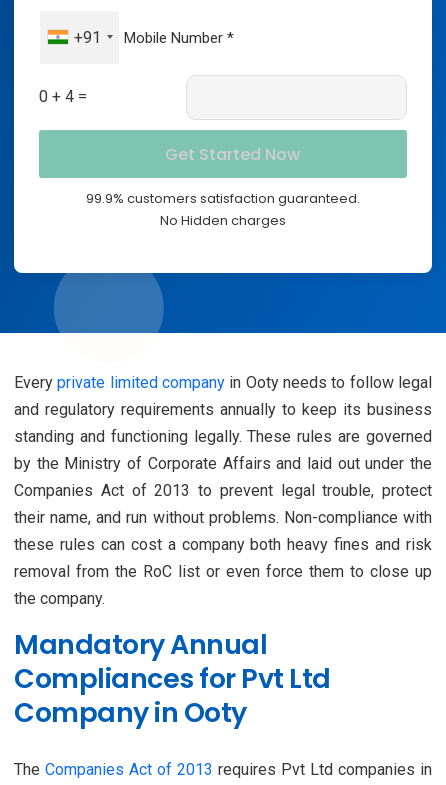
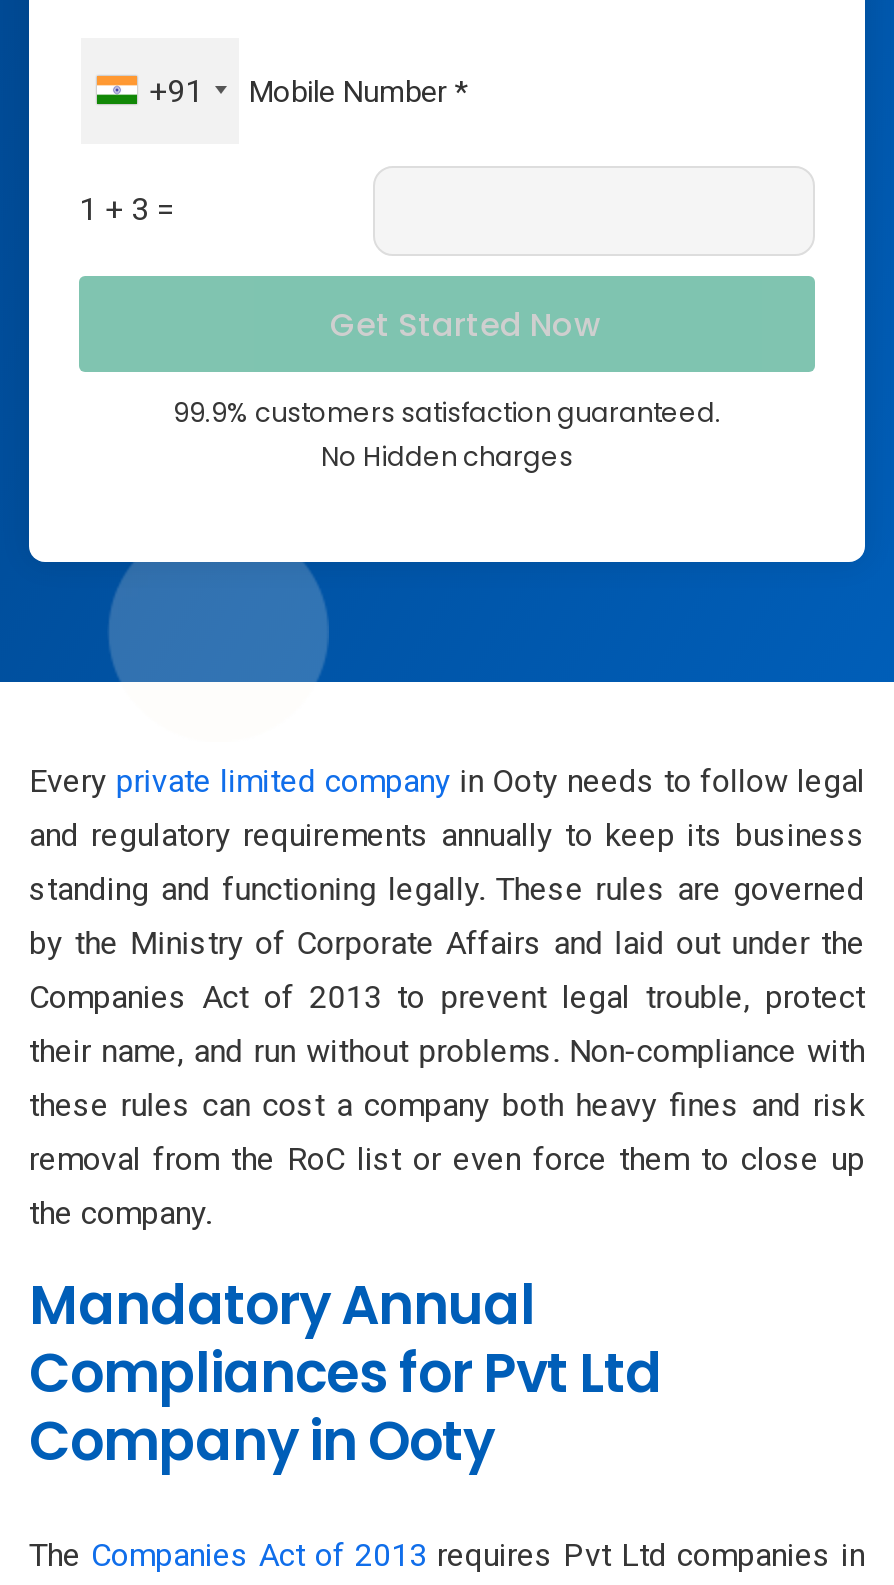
[39,87,87,106] 0 + 4 = -> [79,189,175,227] 1 + 3 =

